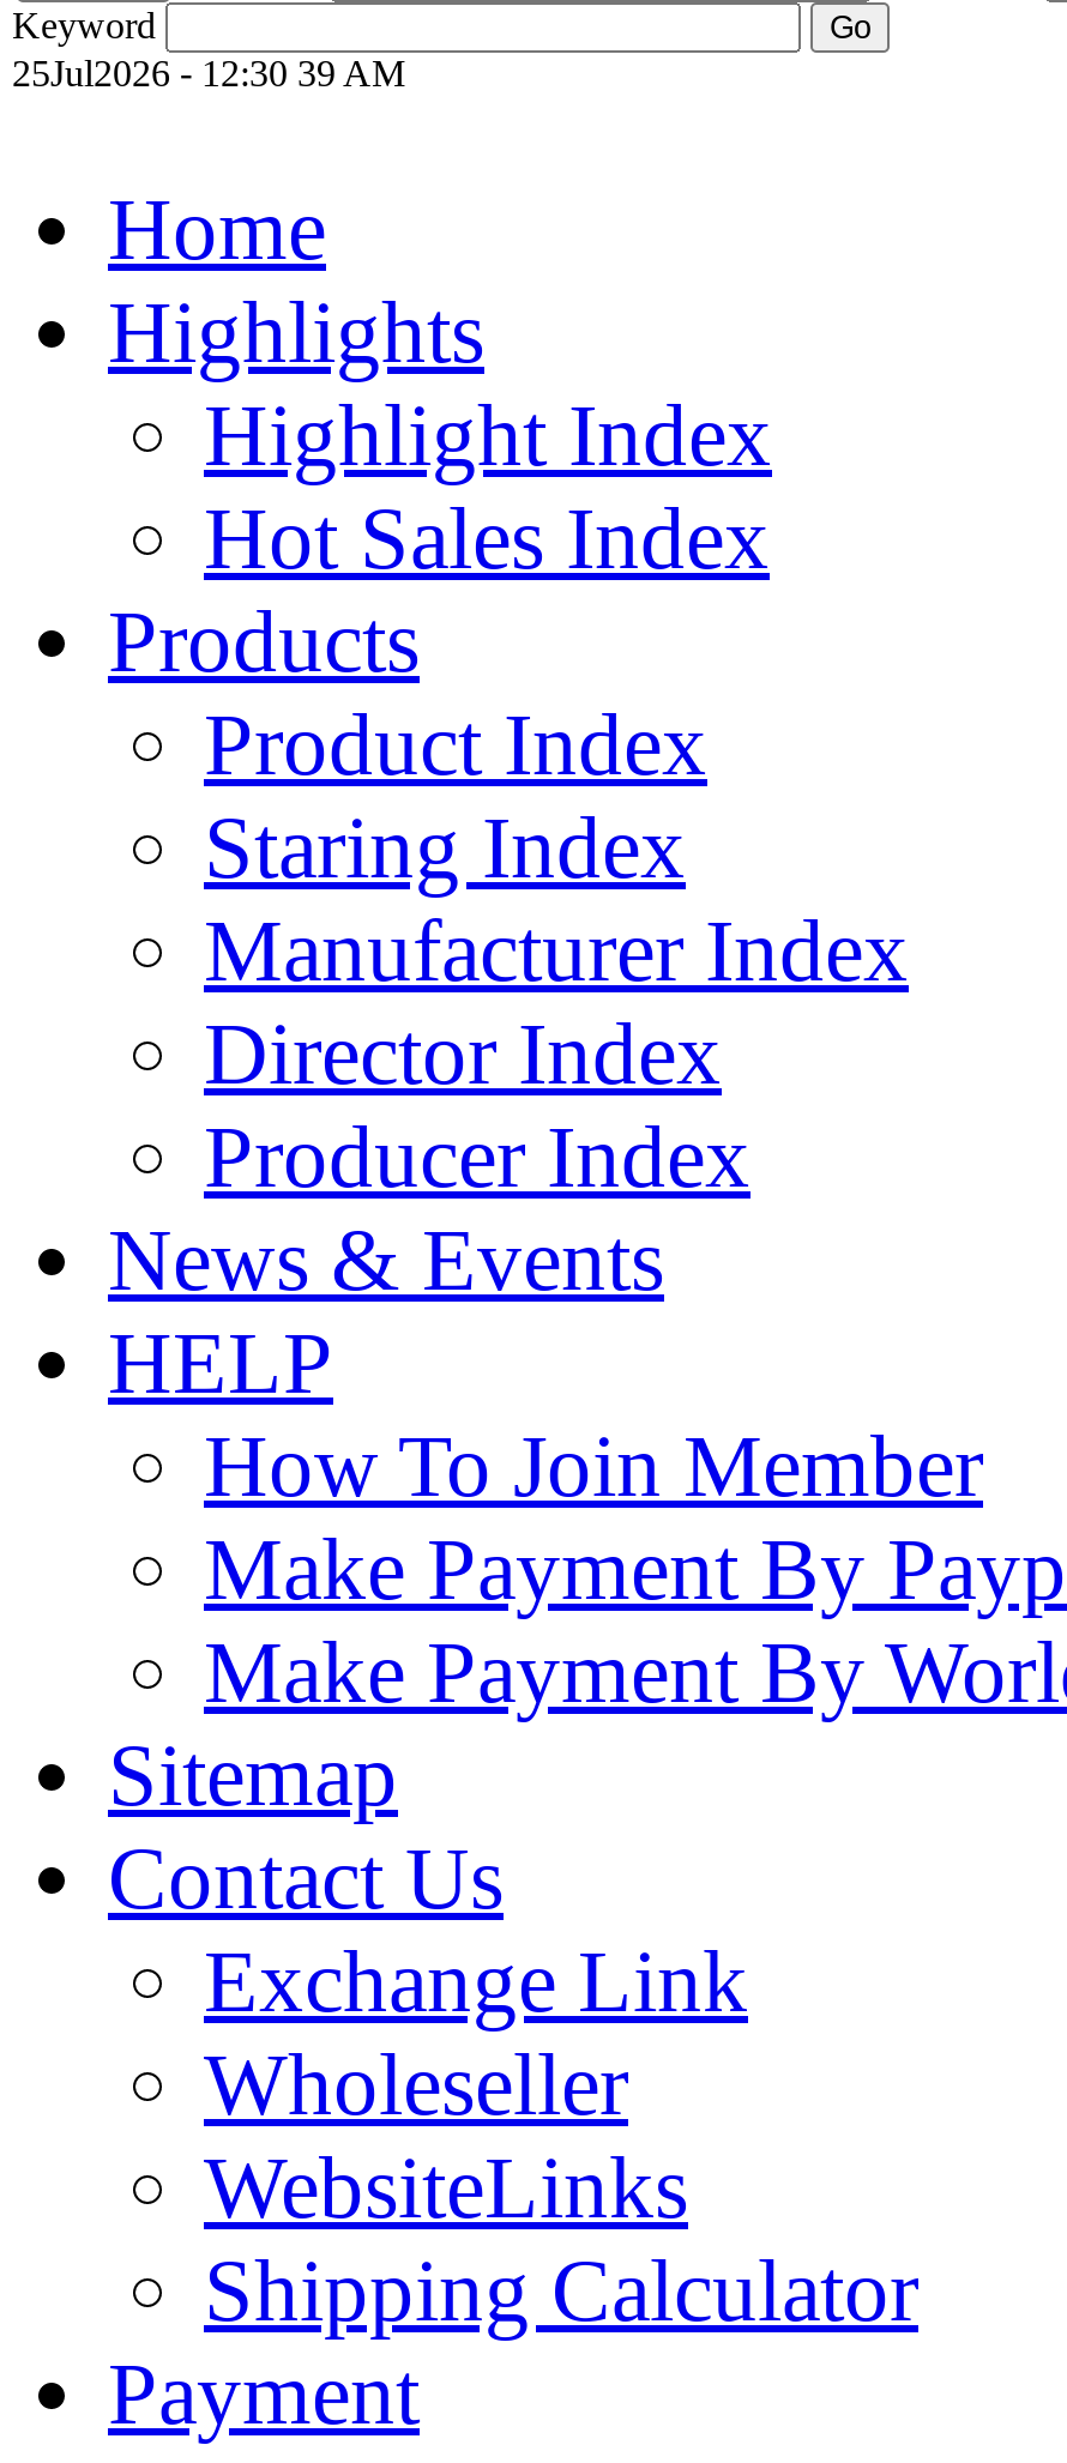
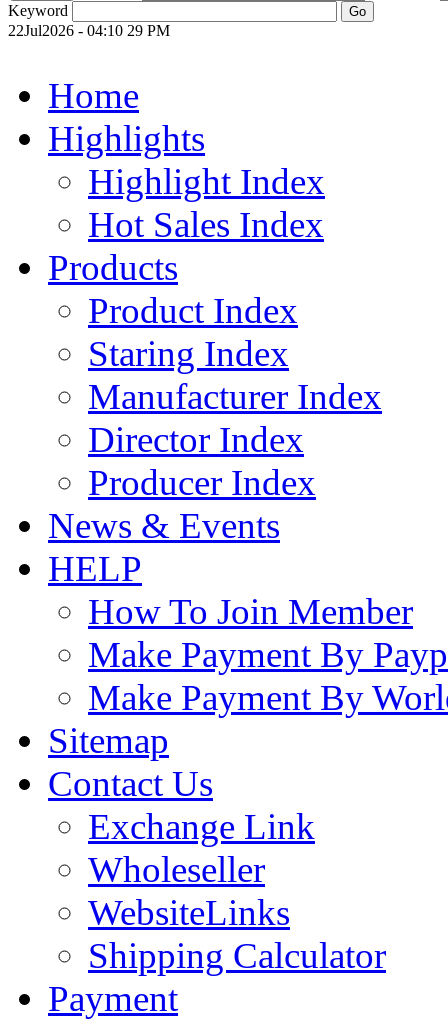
[12,53,405,93] 25Jul2026 - 12:30 39 AM -> [8,22,170,39] 22Jul2026 - 04:10 29 PM

